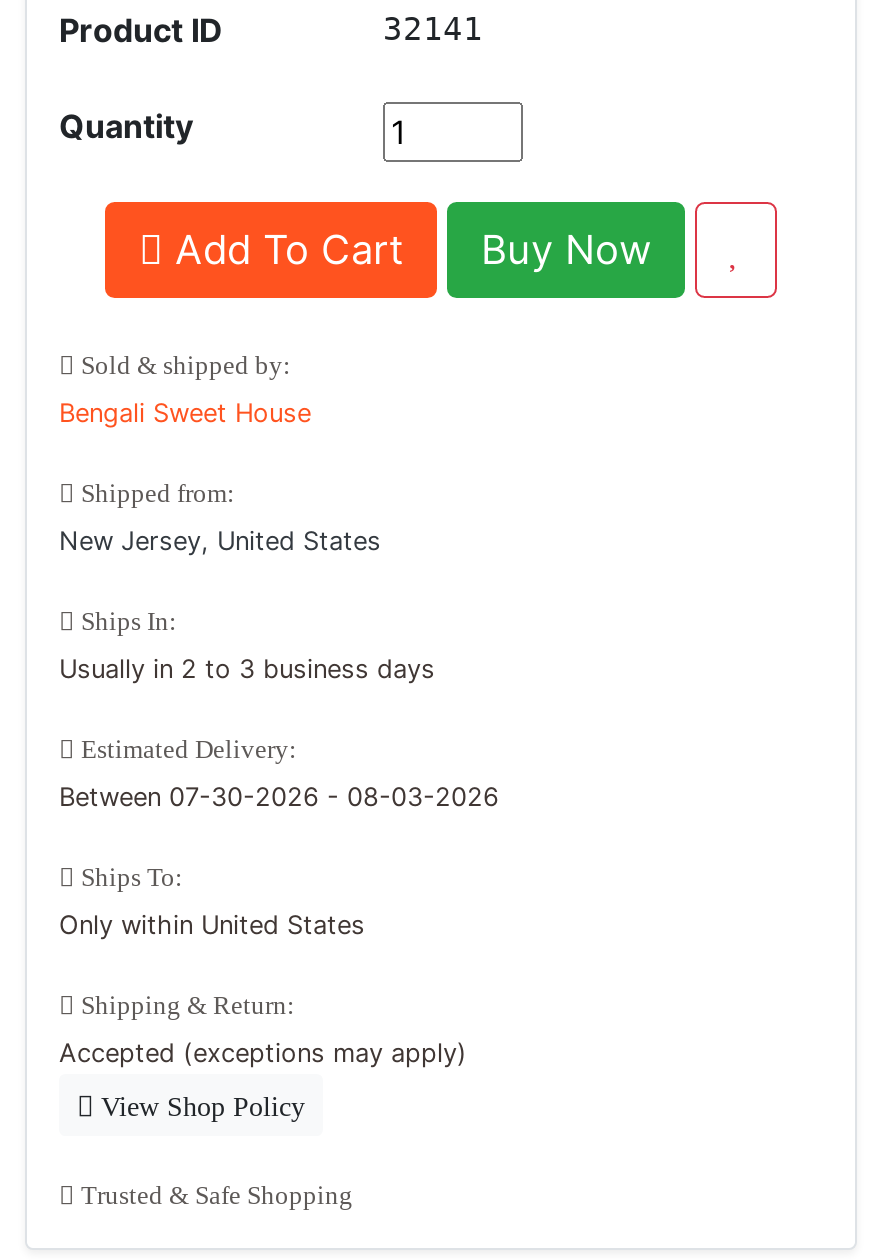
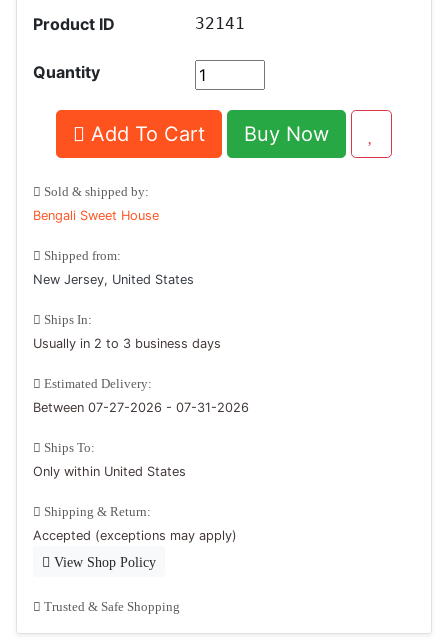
[59,782,499,812] Between 07-30-2026 - 08-03-2026 -> [33,400,249,415] Between 07-27-2026 - 07-31-2026

